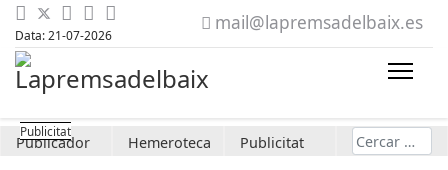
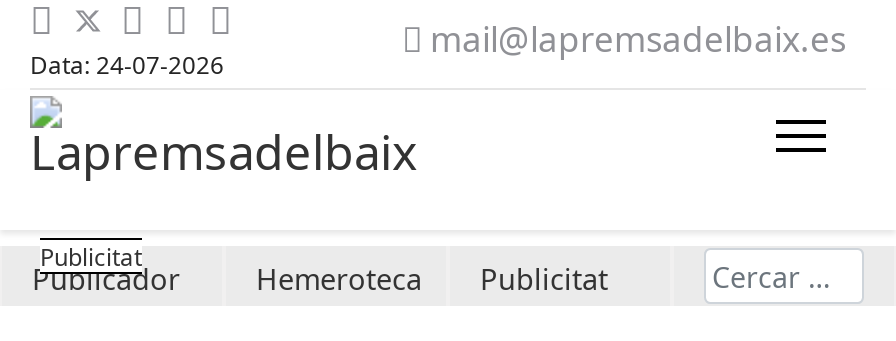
[15,27,112,44] Data: 21-07-2026 -> [30,48,224,82] Data: 24-07-2026

